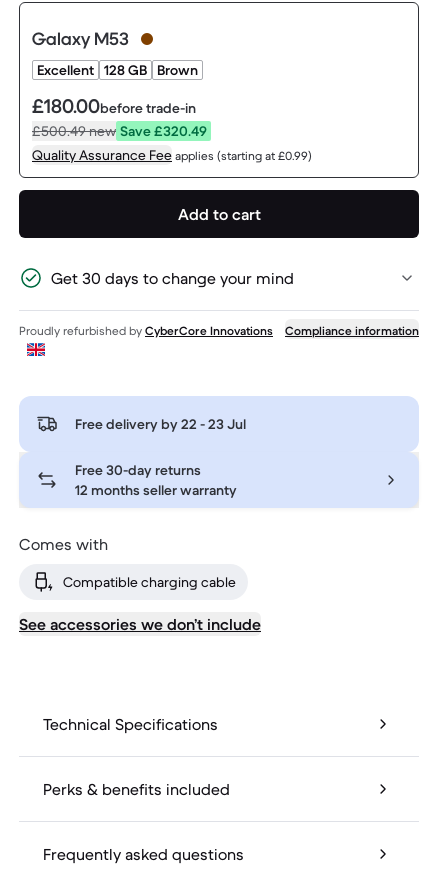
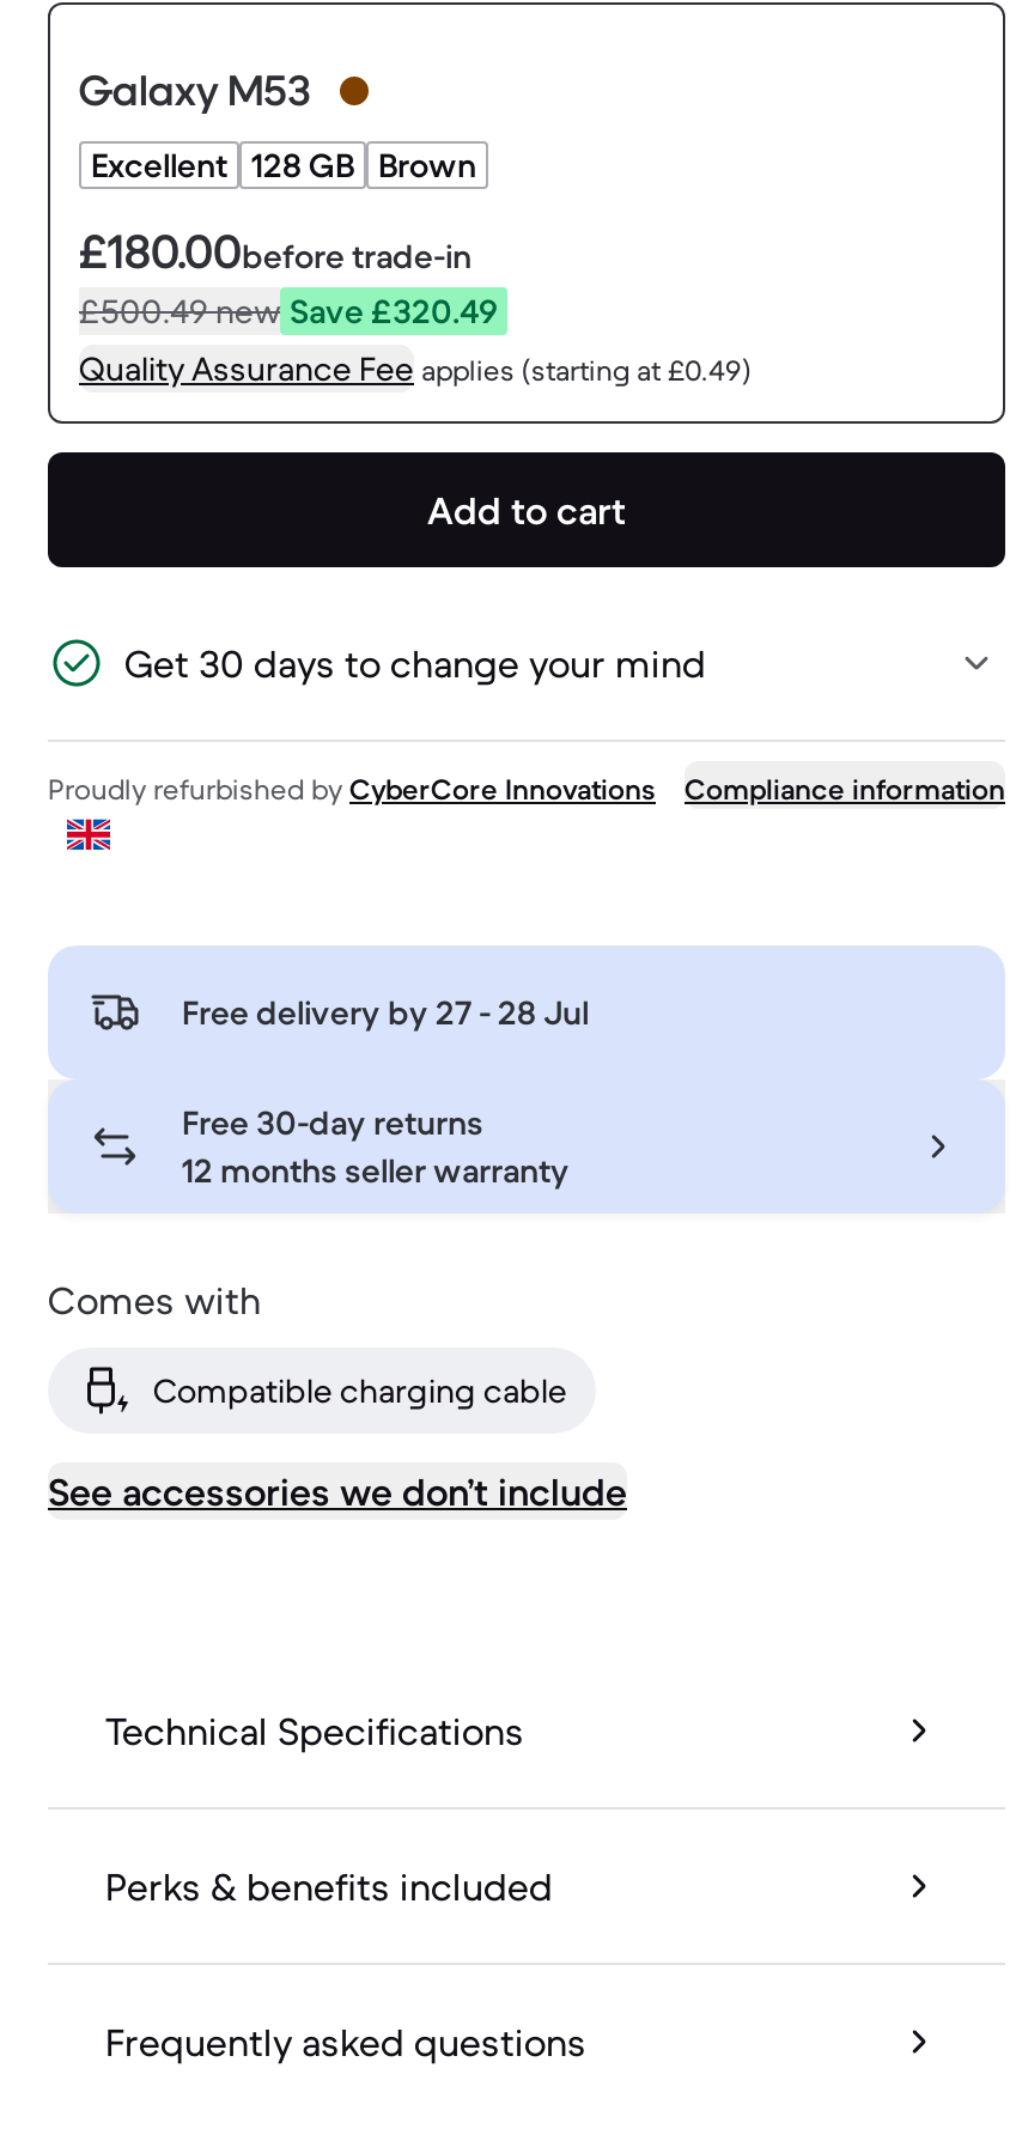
[32,146,312,164] Quality Assurance Fee applies (starting at £0.99) -> [79,348,752,391] Quality Assurance Fee applies (starting at £0.49)
[75,415,246,433] Free delivery by 22 - 23 Jul -> [182,990,589,1034] Free delivery by 27 - 28 Jul

